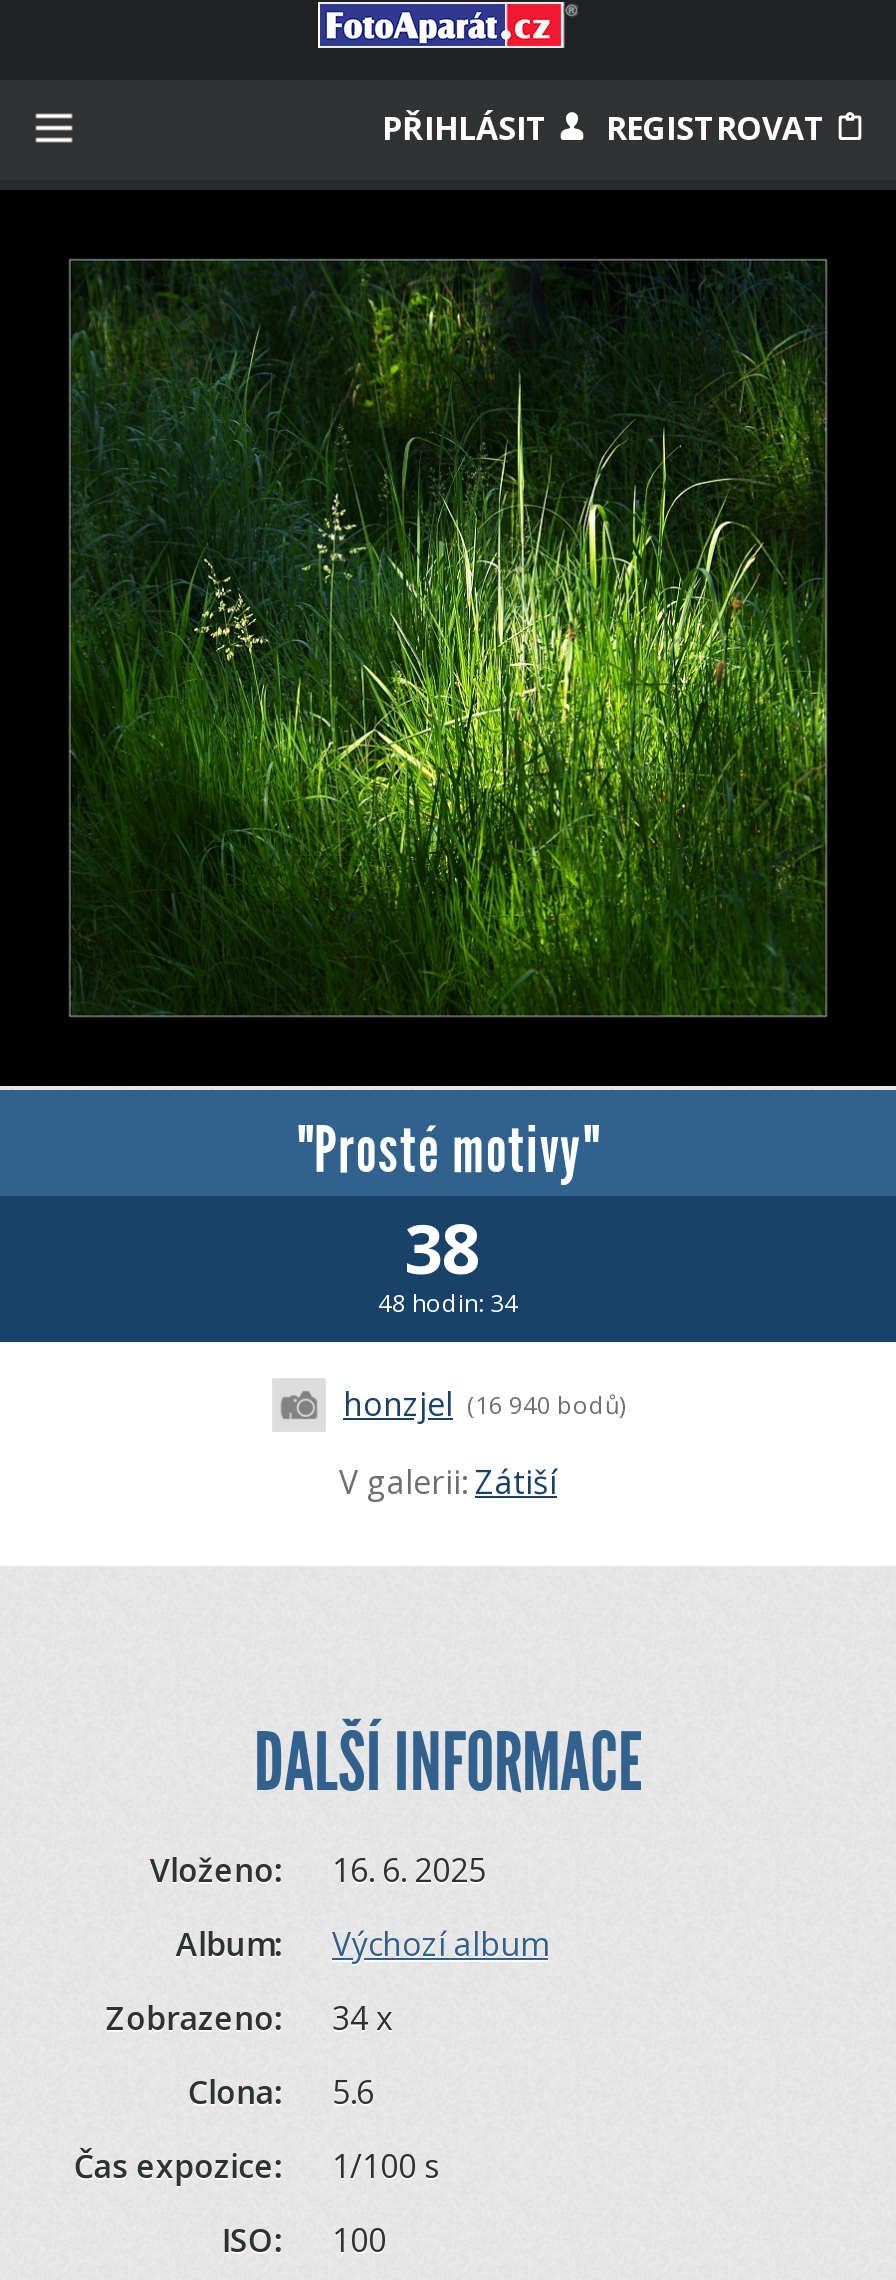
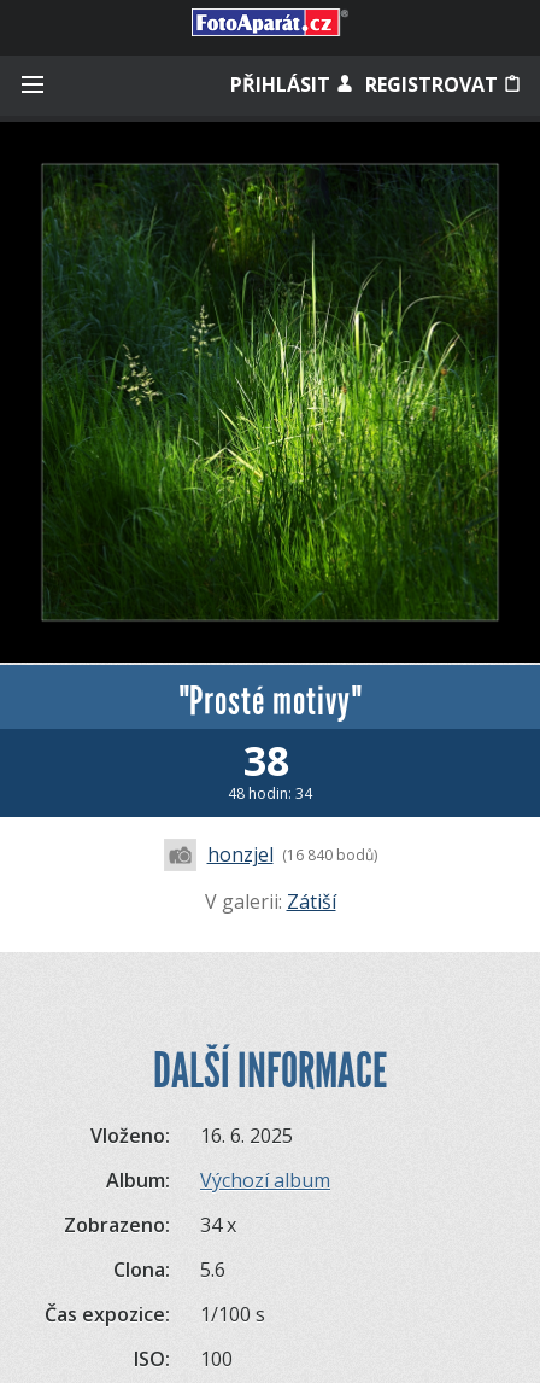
[343,1382,625,1426] honzjel (16 940 bodů) -> [207,841,377,868] honzjel (16 840 bodů)

